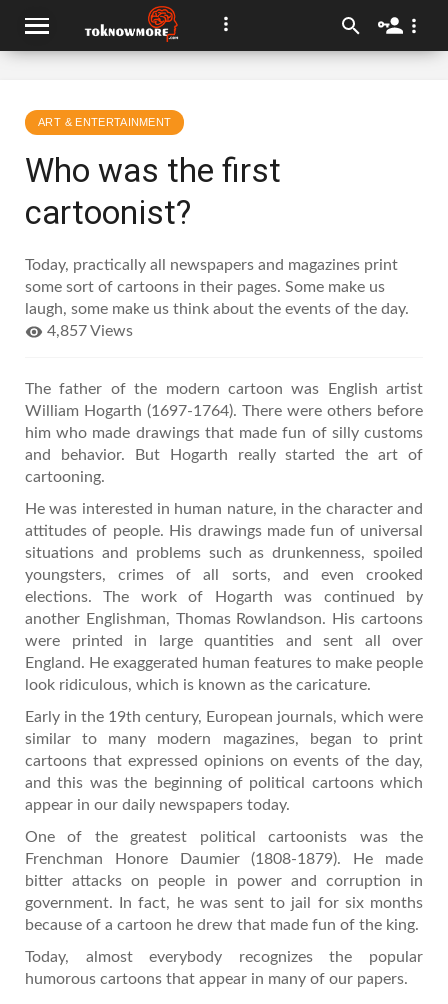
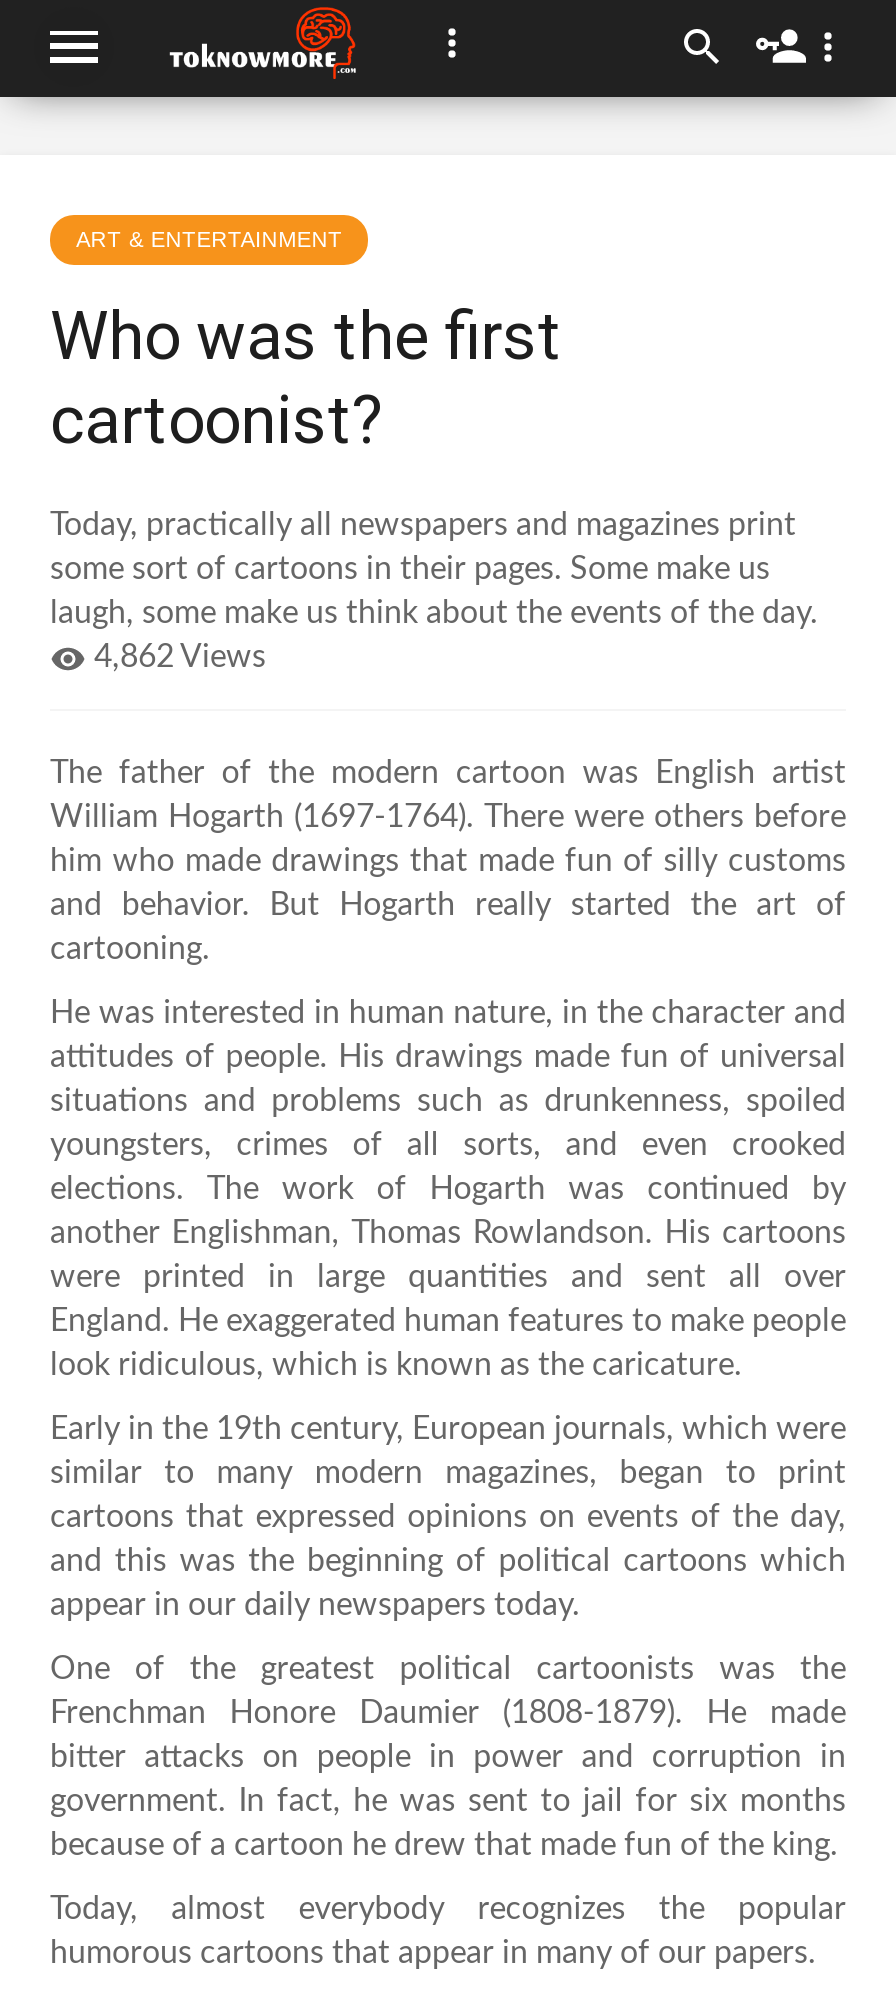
[43,323,133,339] 4,857 Views -> [86,641,266,673] 4,862 Views

